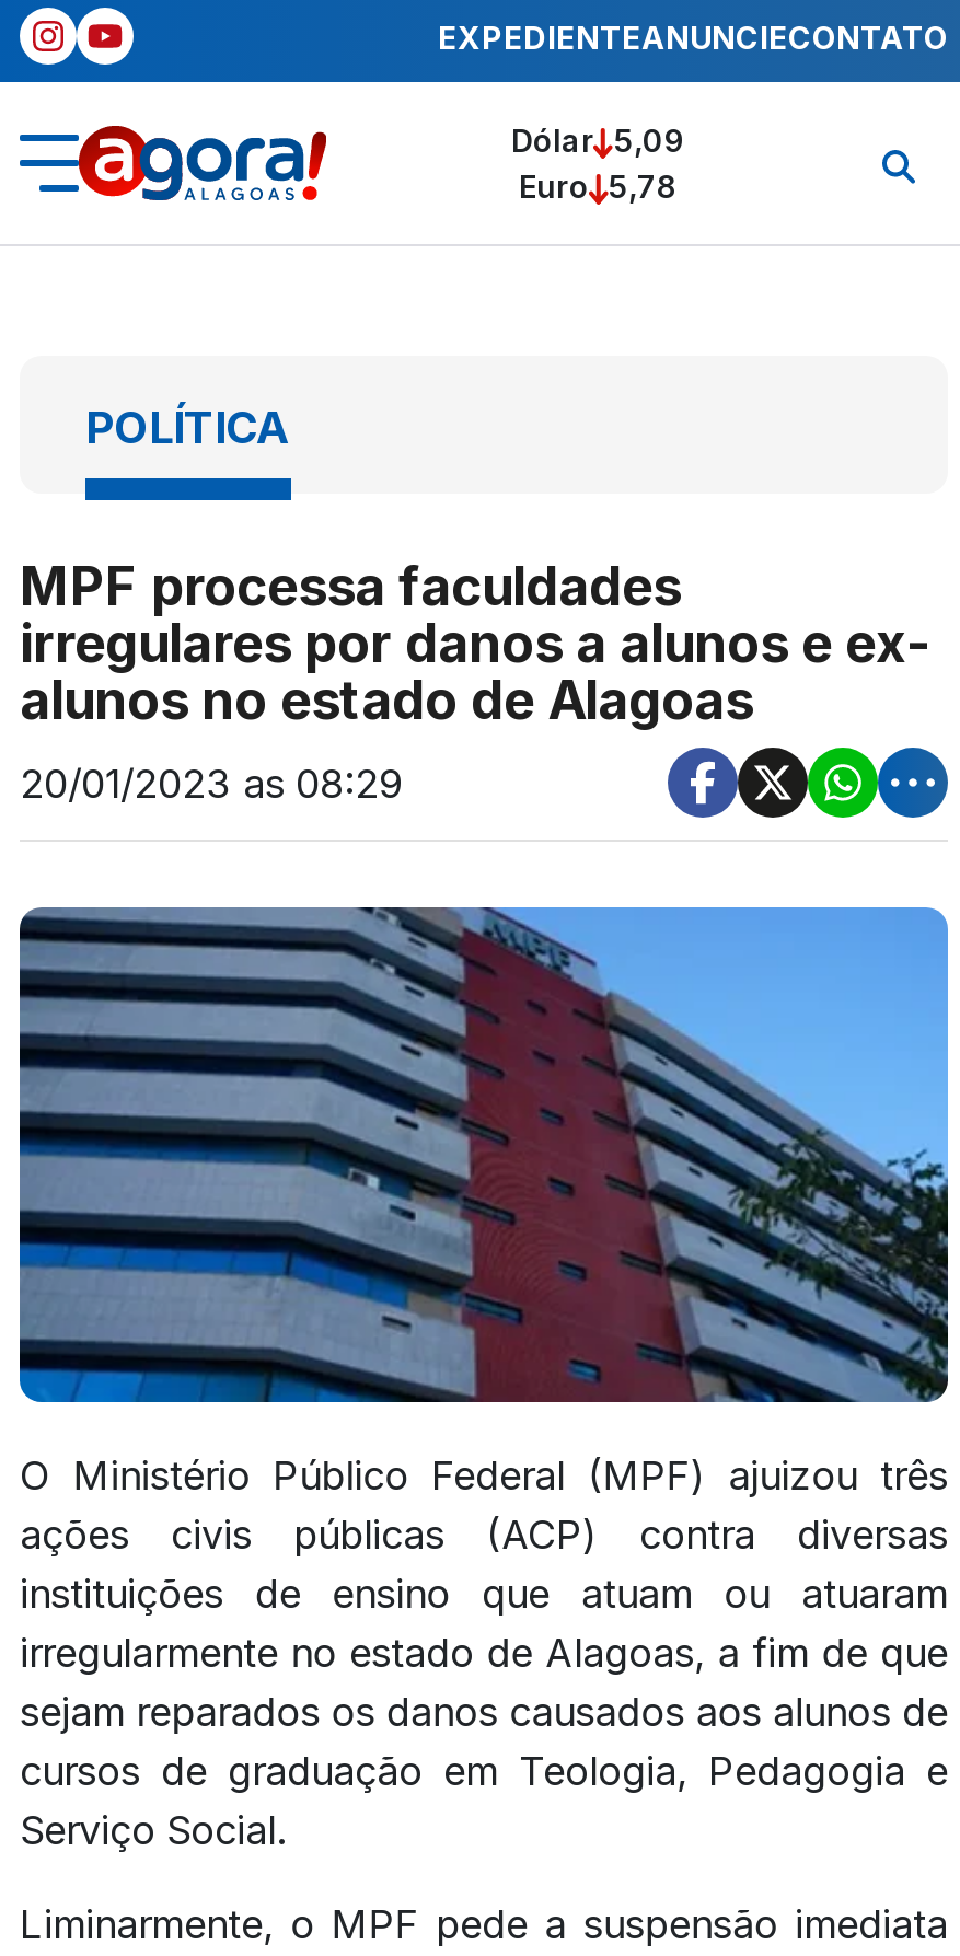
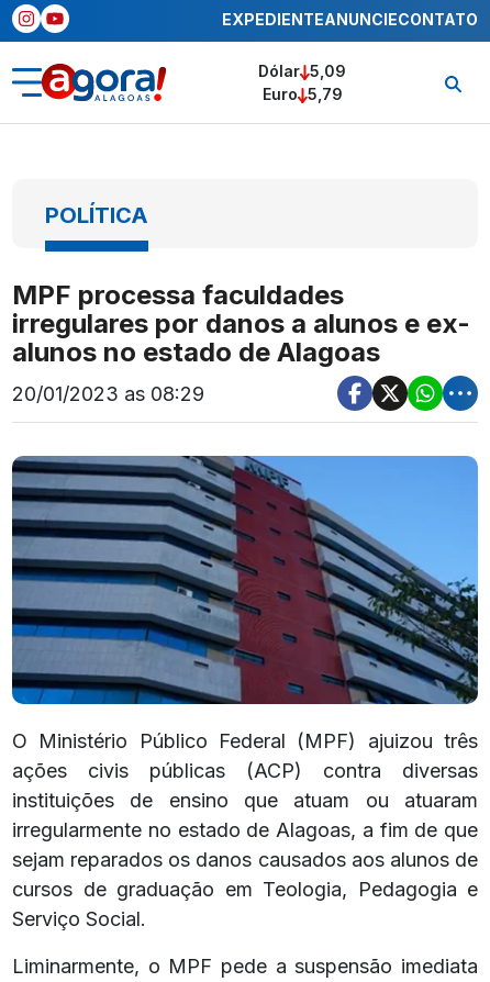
[519,167,679,205] Euro 5,78 -> [263,85,343,103] Euro 5,79

